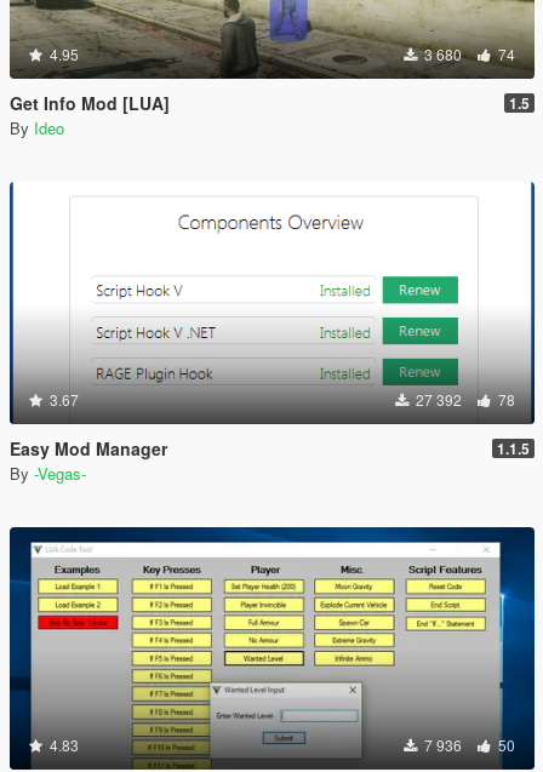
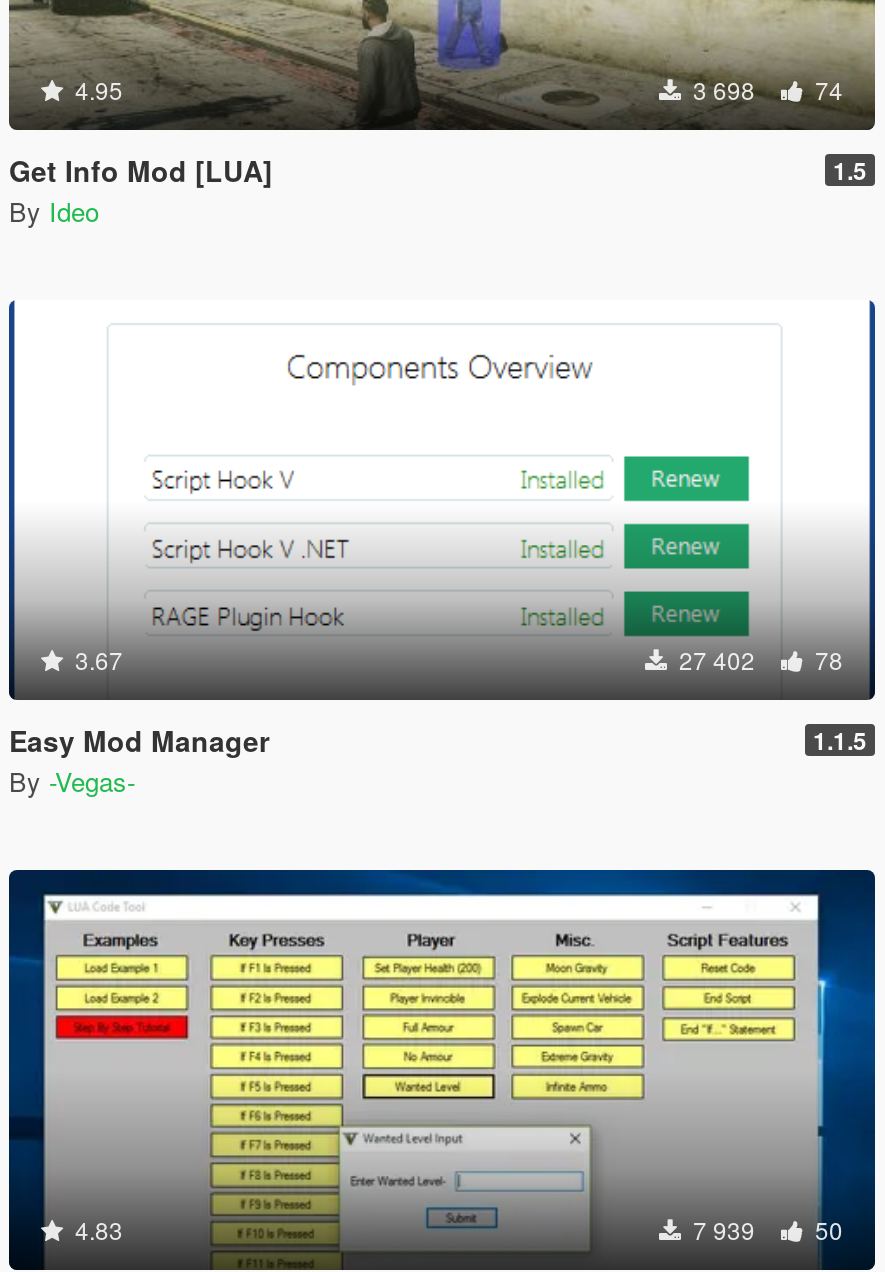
[421,44,515,64] 3 680 74 -> [687,72,843,106] 3 698 74
[412,389,515,410] 27 392 78 -> [673,642,843,676] 27 402 78
[421,734,515,755] 7 936 50 -> [687,1212,843,1246] 7 939 50

